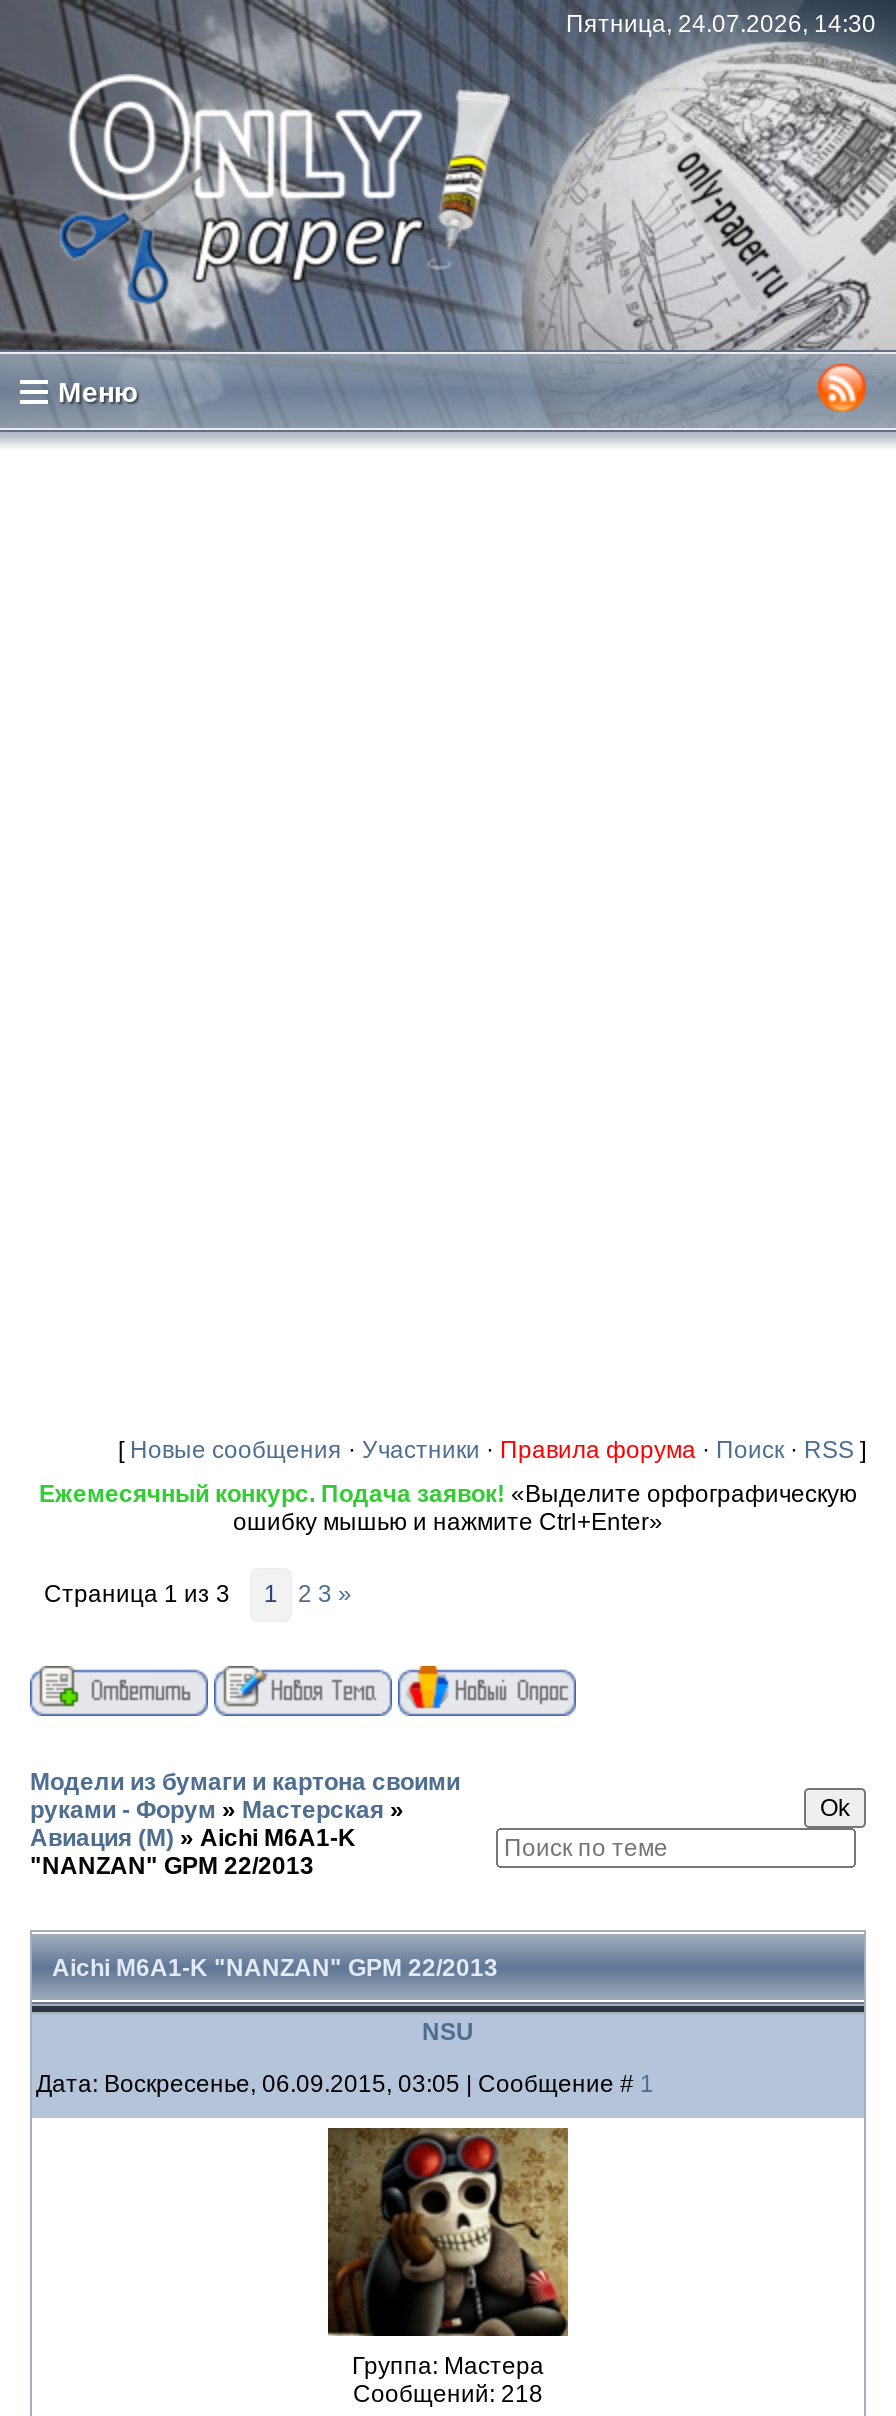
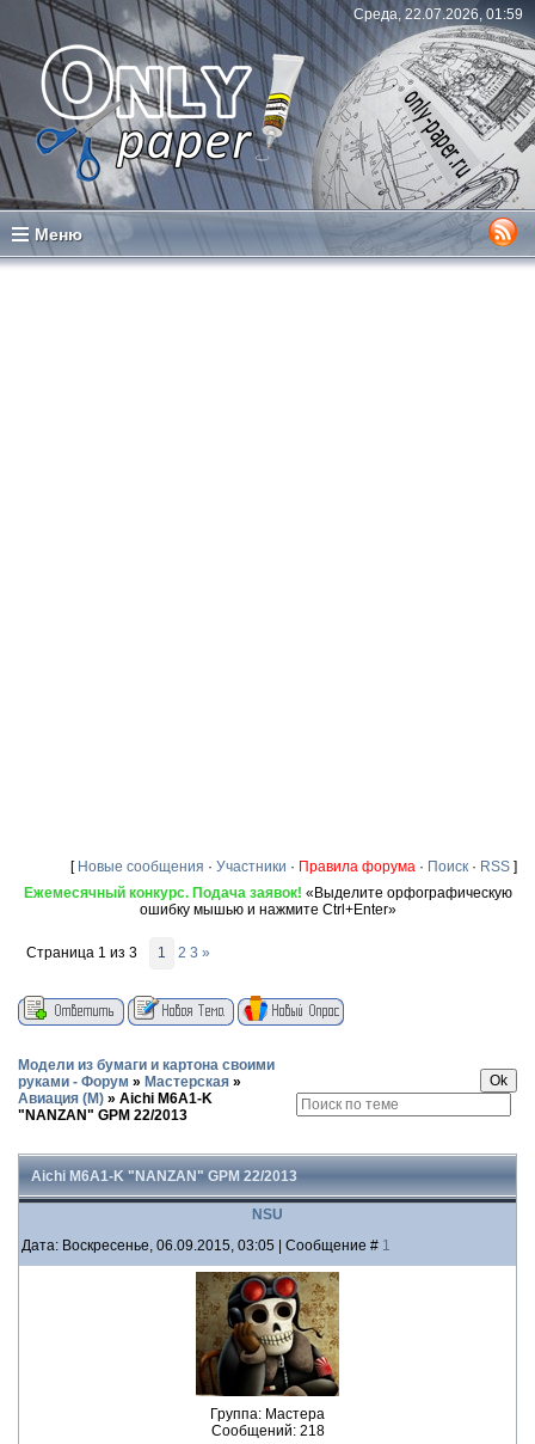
[566,10,876,38] Пятница, 24.07.2026, 14:30 -> [353,6,523,23] Среда, 22.07.2026, 01:59

